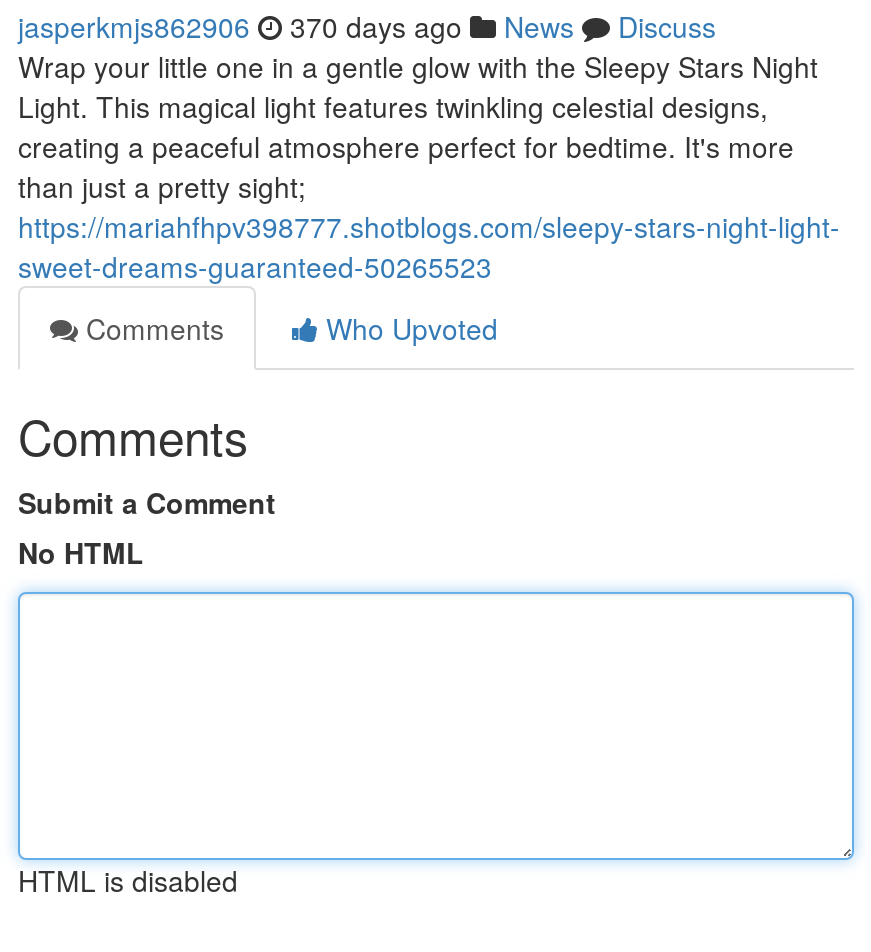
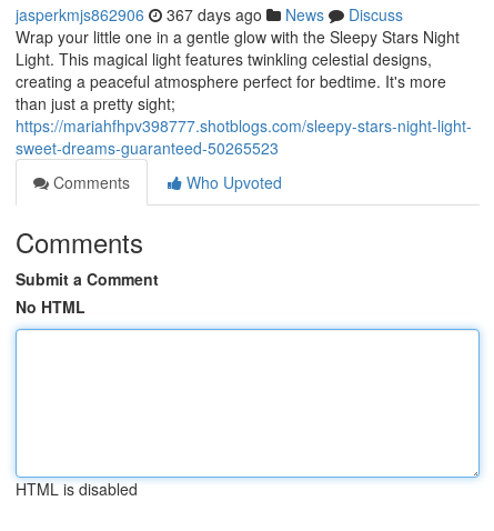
[18,6,716,46] jasperkmjs862906 370 days ago News Discuss -> [16,3,403,26] jasperkmjs862906 367 days ago News Discuss

